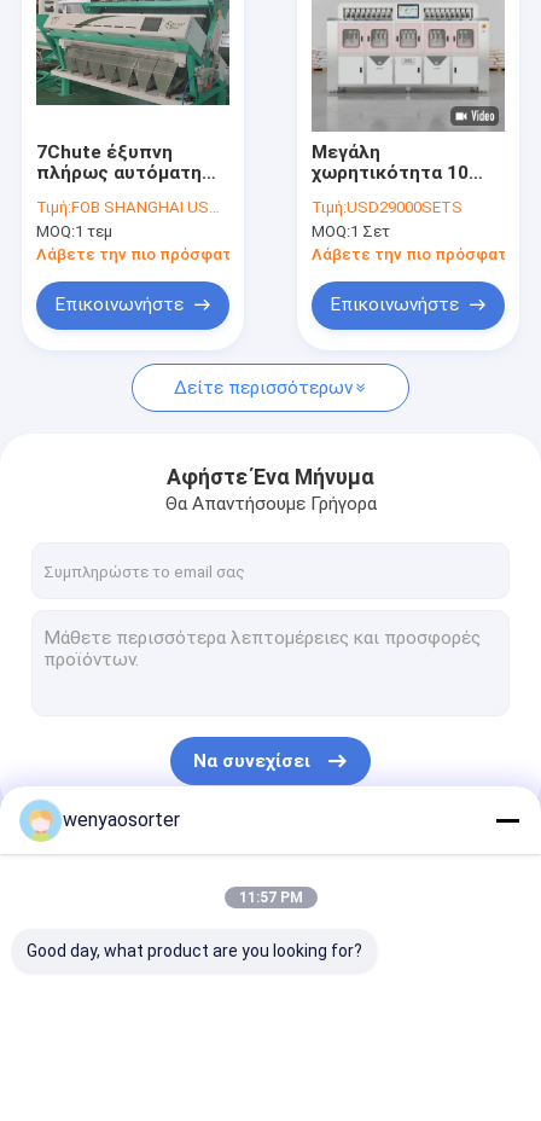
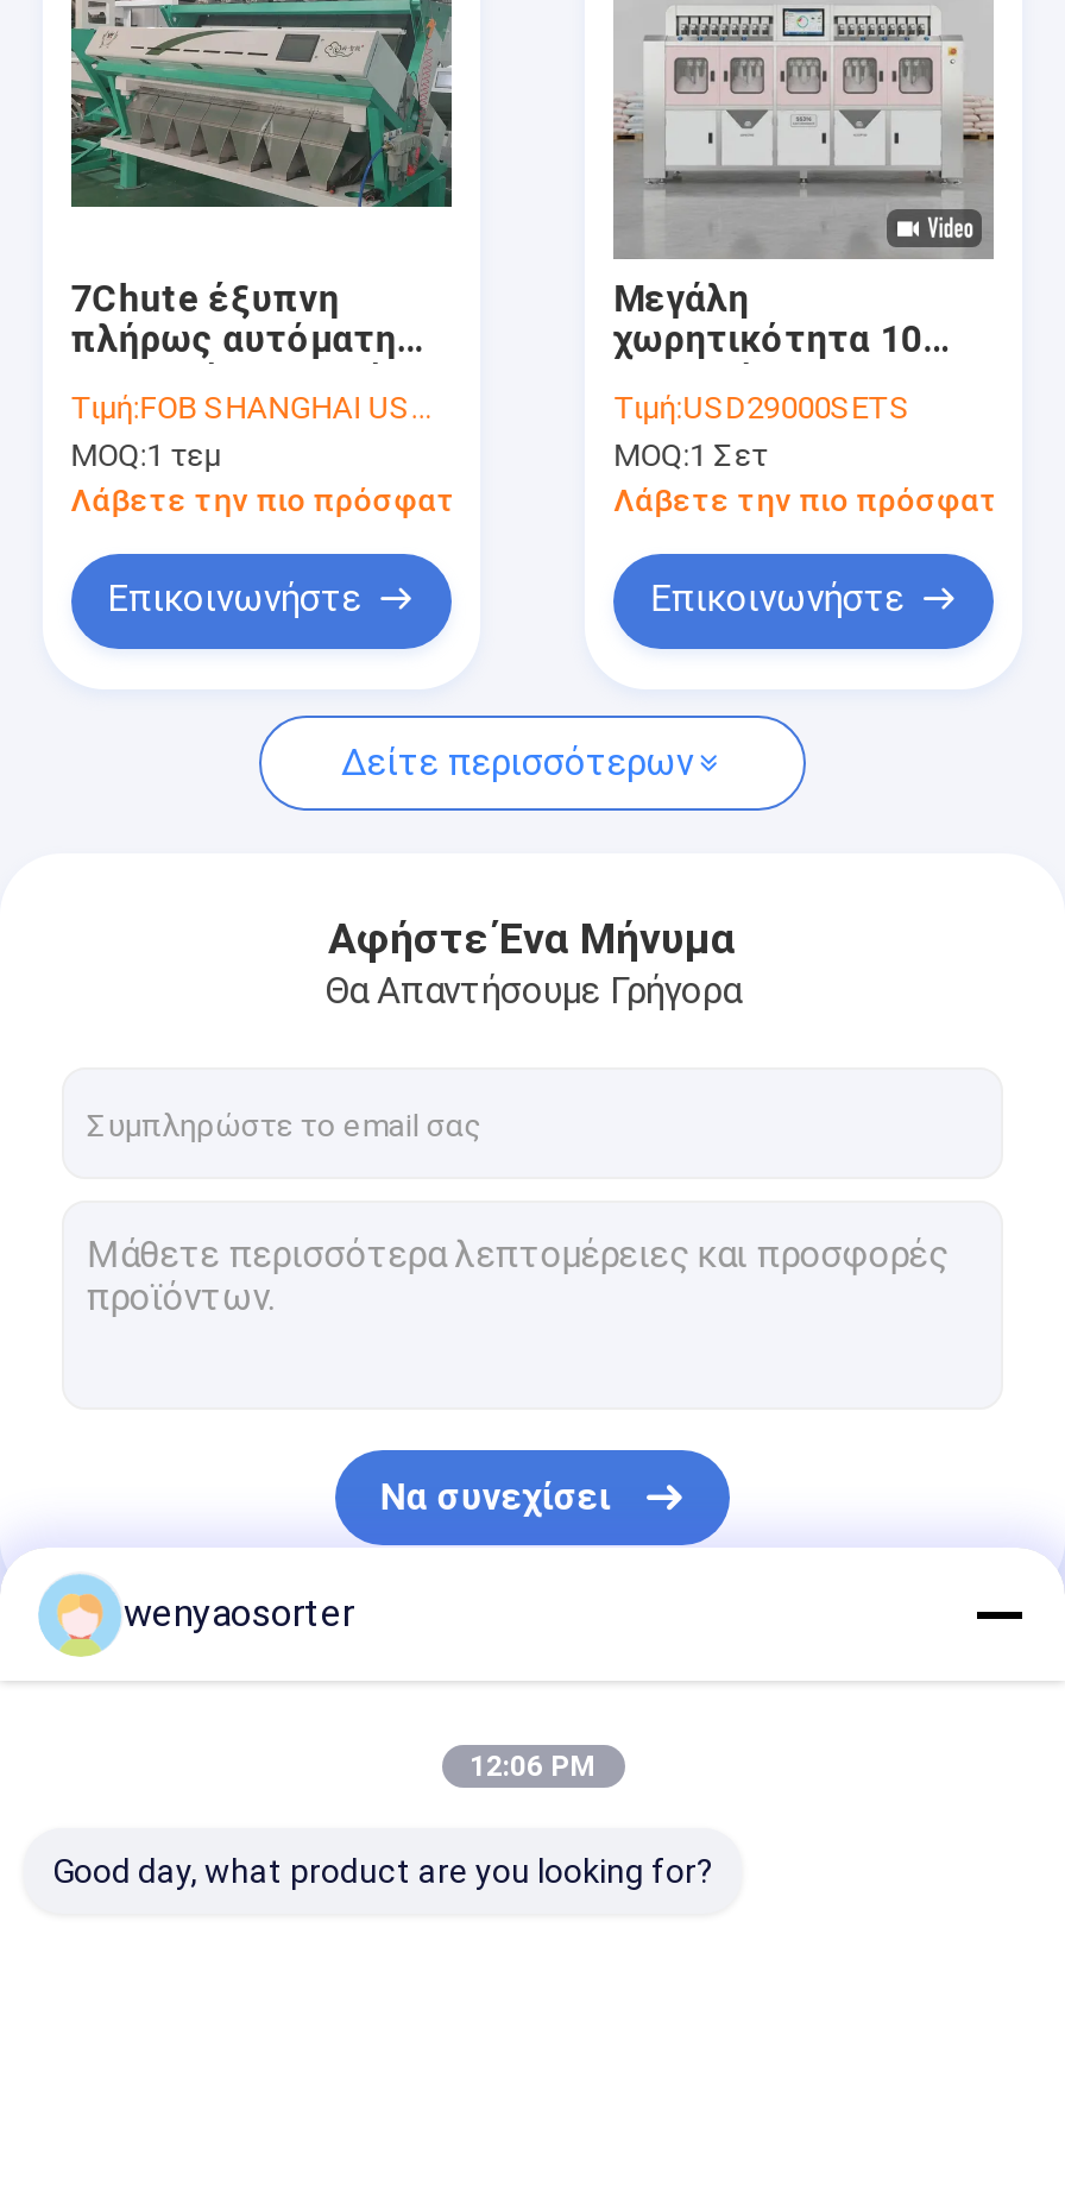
[238,889,303,906] 11:57 PM -> [470,1750,595,1783] 12:06 PM

